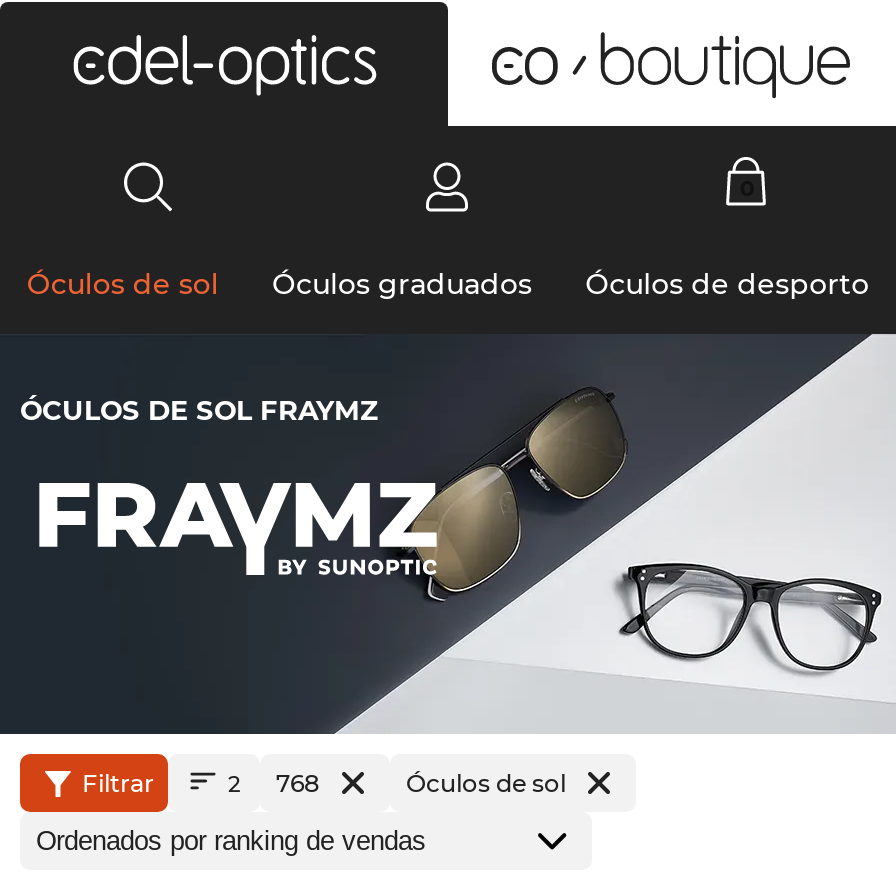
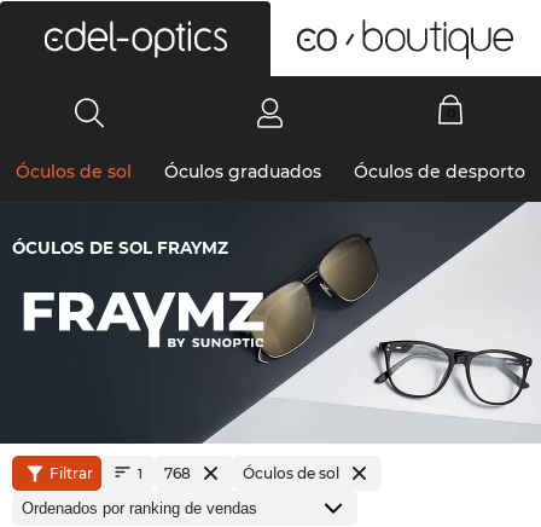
[228,768,320,798] 2 768 -> [138,464,191,482] 1 768

